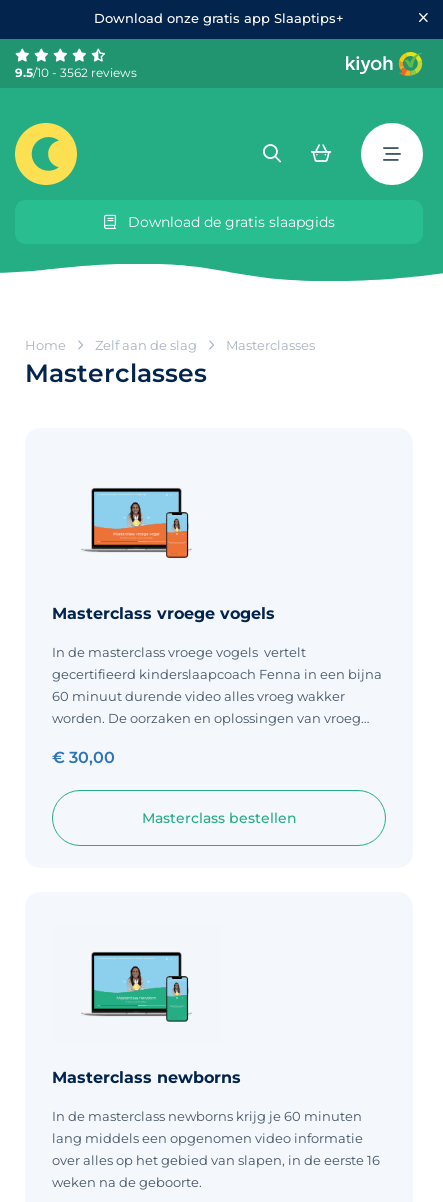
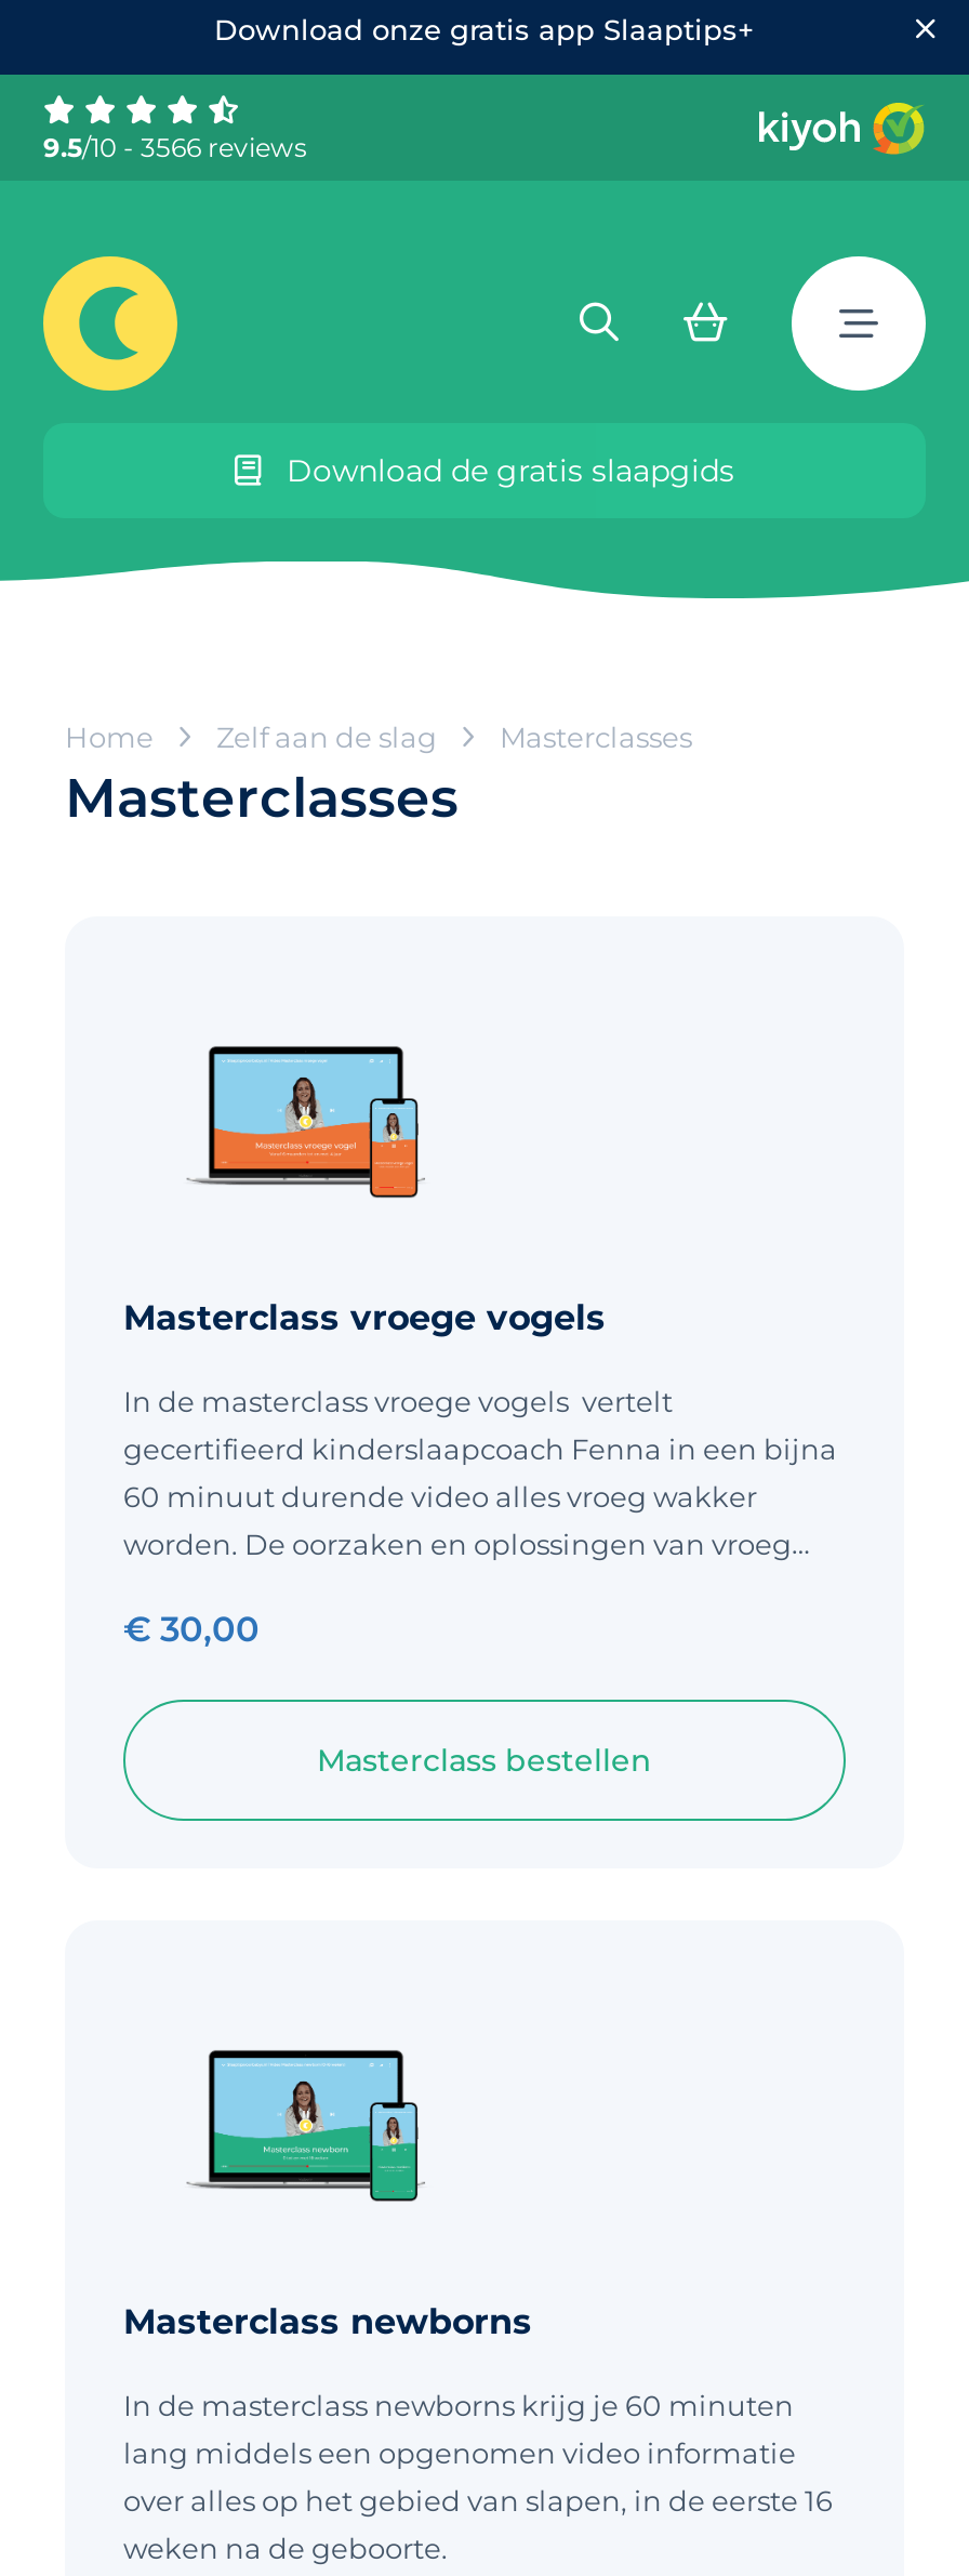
[15,65,137,80] 9.5/10 - 3562 reviews -> [43,131,307,163] 9.5/10 - 3566 reviews

